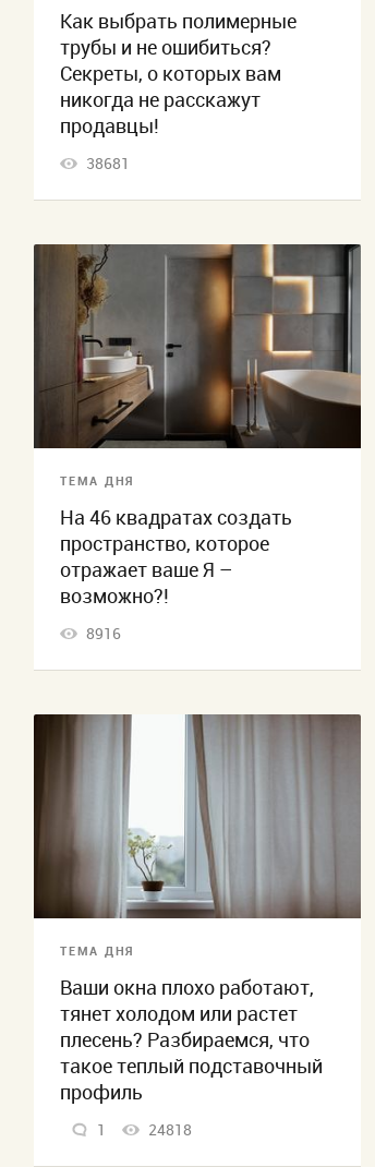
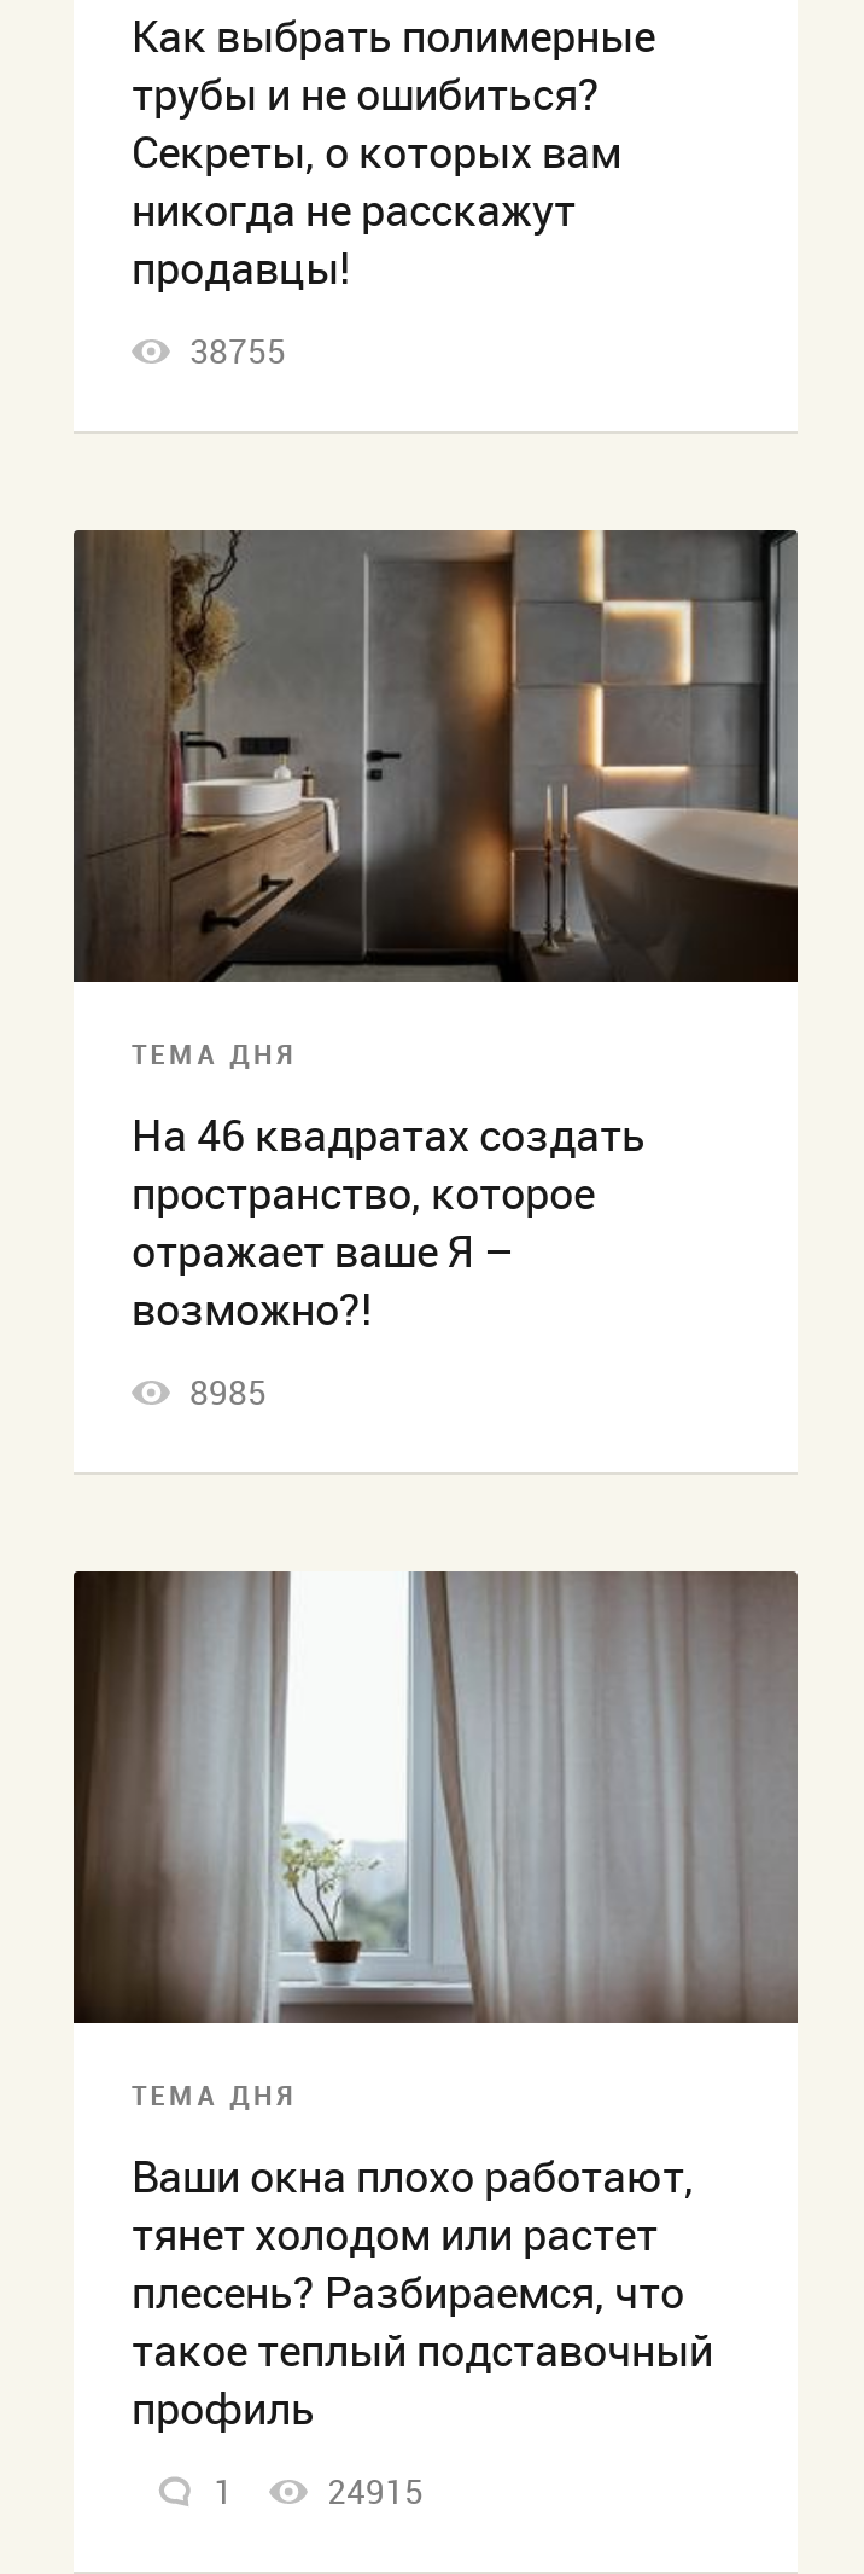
[86,155,130,172] 38681 -> [189,332,286,371] 38755
[86,625,121,642] 8916 -> [189,1373,267,1412] 8985
[148,1121,192,1139] 24818 -> [327,2473,424,2511] 24915

